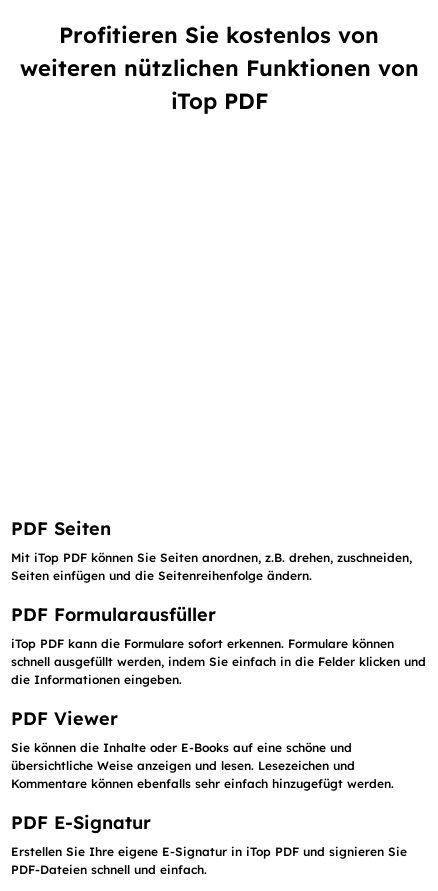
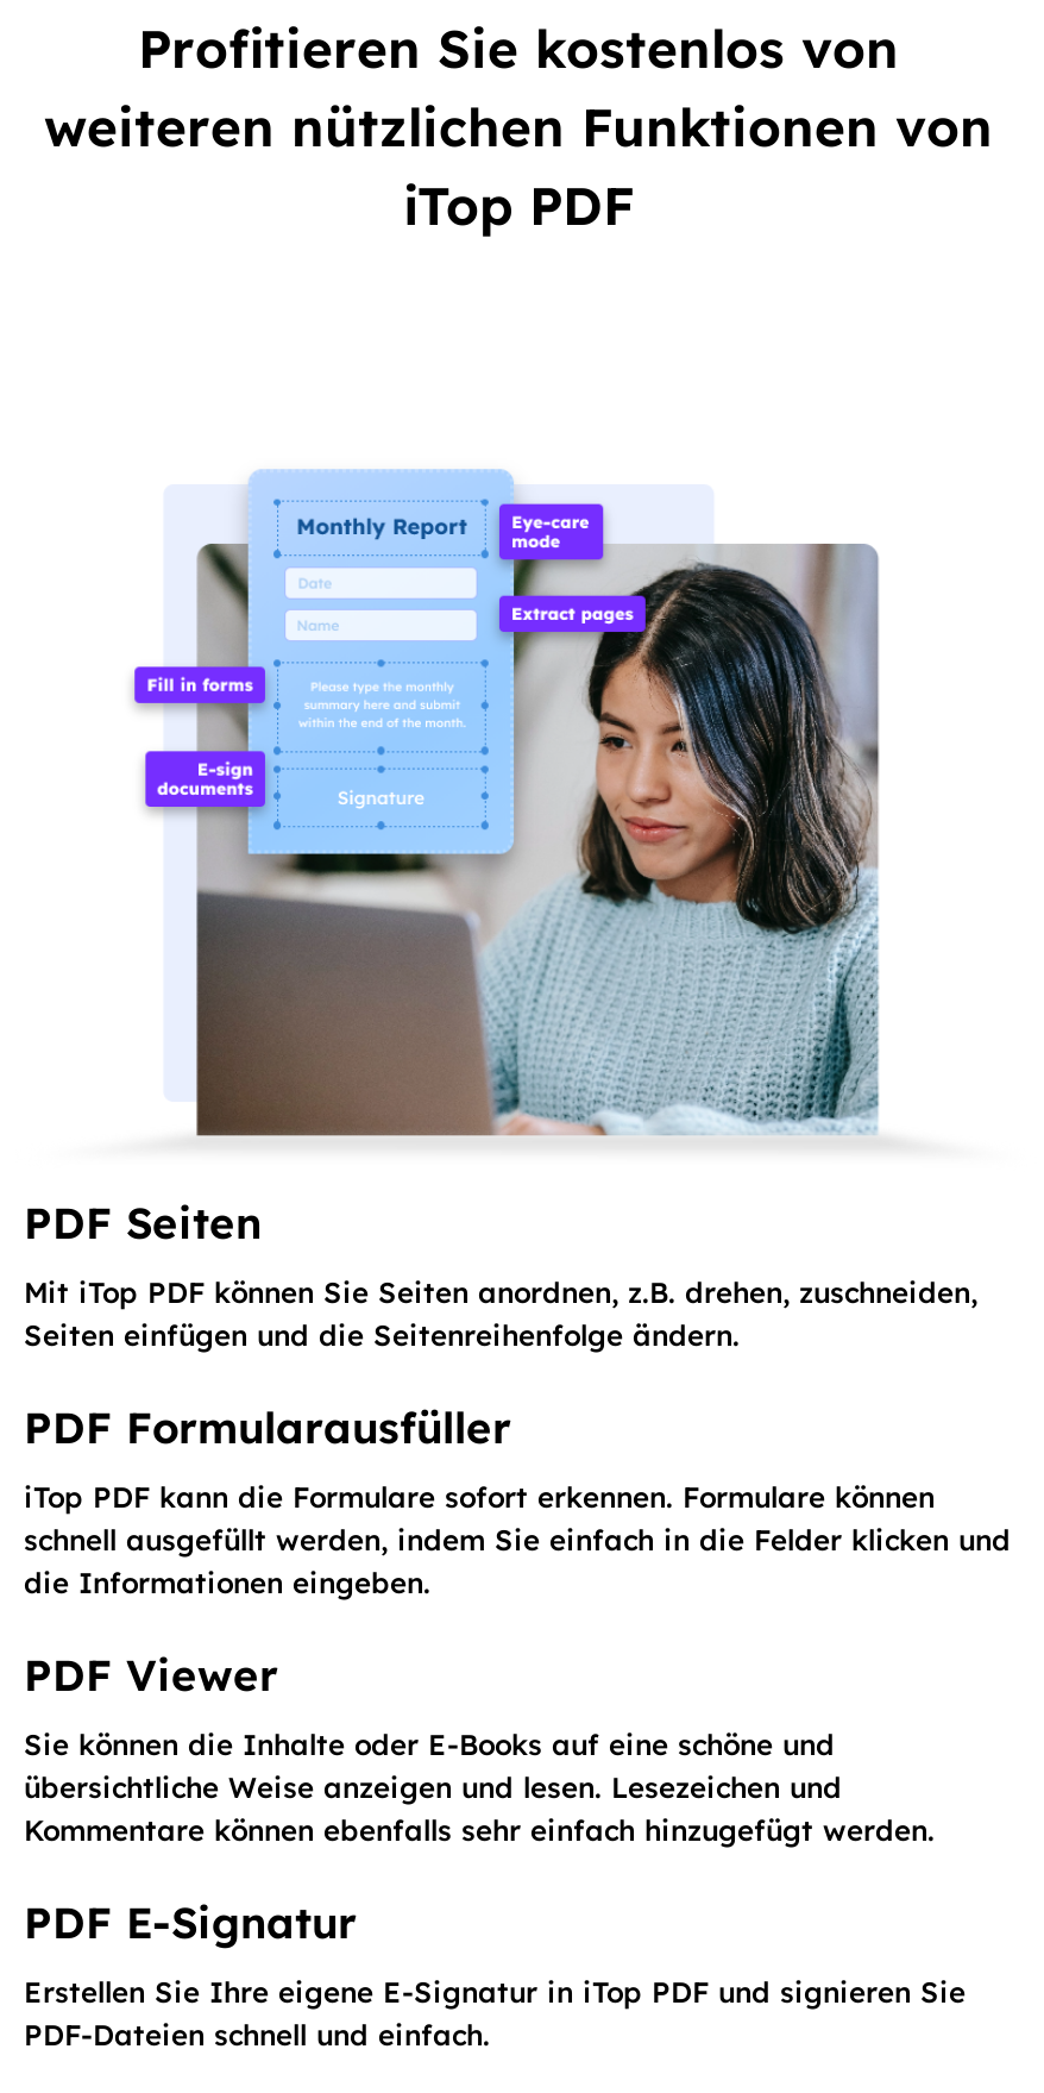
none -> [131,468,880,1143] [image]

